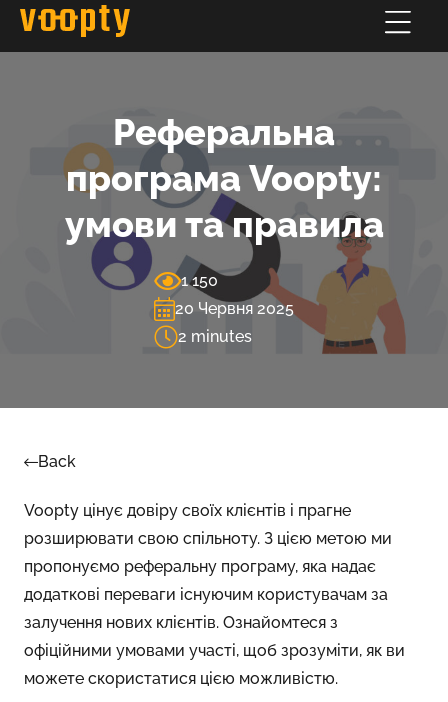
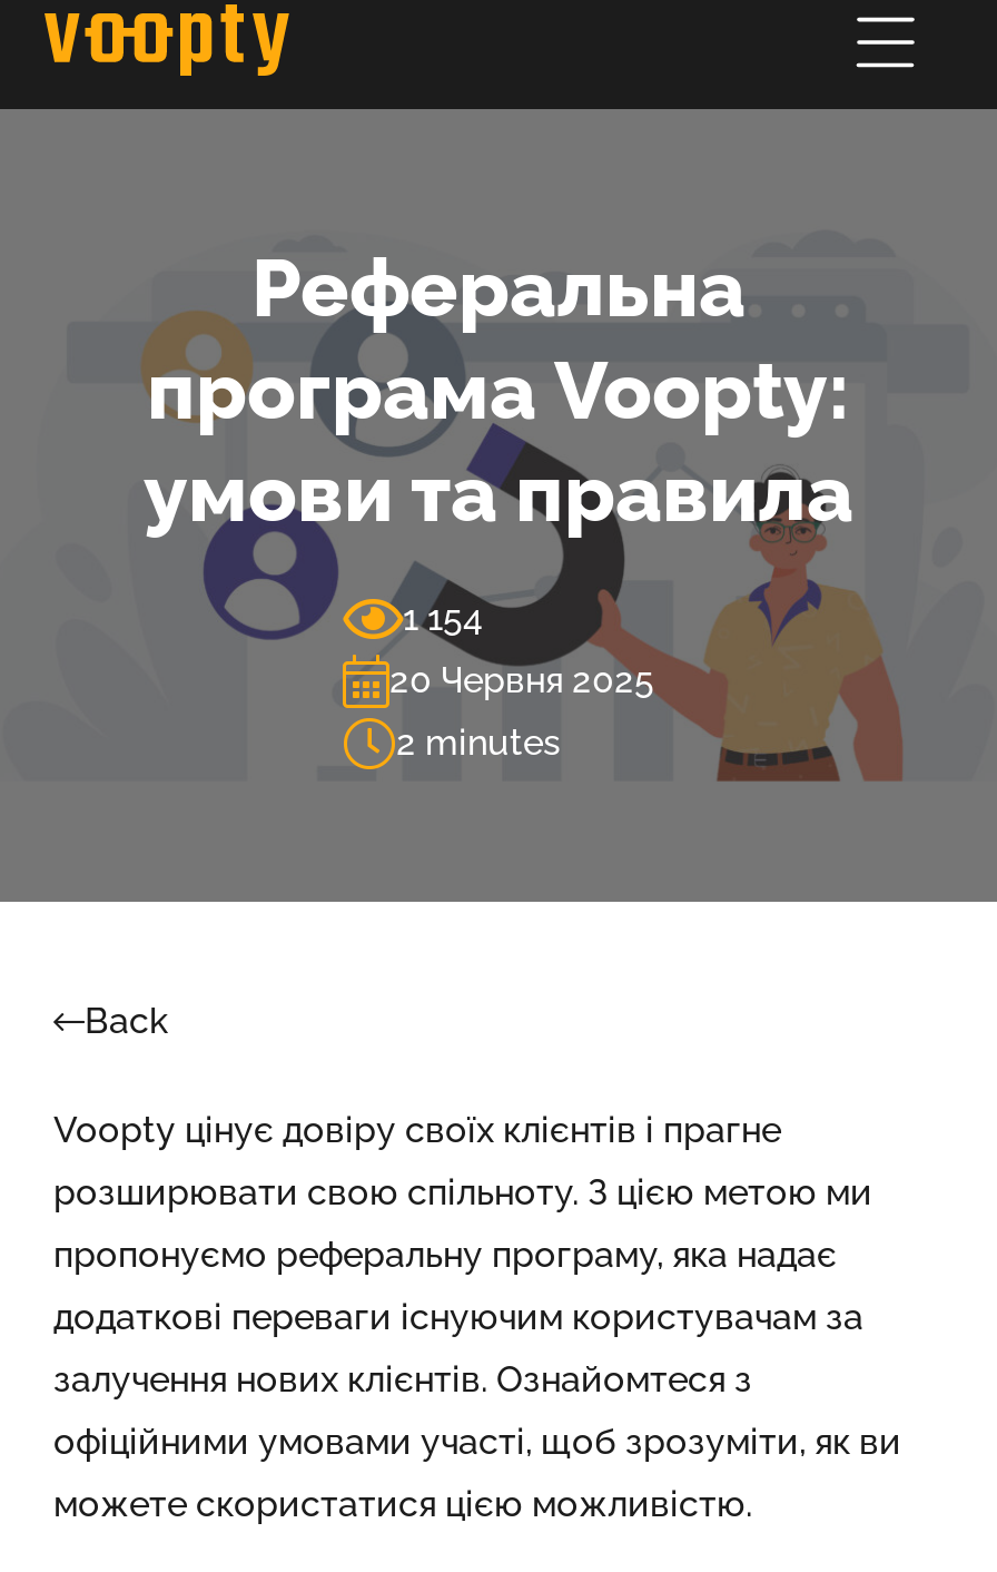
[181,271,218,290] 1 150 -> [403,597,483,639] 1 154

